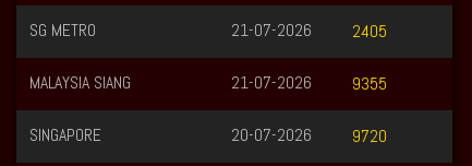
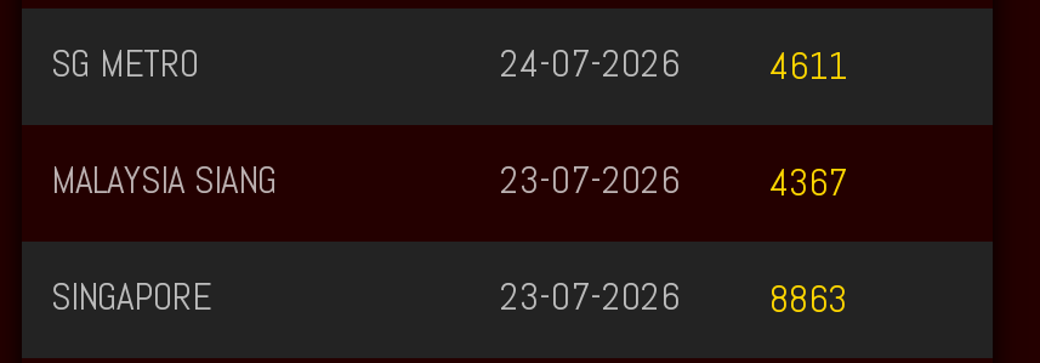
[231,20,312,42] 21-07-2026 -> [500,41,680,90] 24-07-2026
[352,21,387,42] 2405 -> [769,42,847,91] 4611
[231,73,312,94] 21-07-2026 -> [500,158,680,206] 23-07-2026
[352,73,387,95] 9355 -> [769,159,847,207] 4367
[231,125,312,147] 20-07-2026 -> [500,274,680,323] 23-07-2026
[352,125,387,147] 9720 -> [769,275,847,324] 8863

